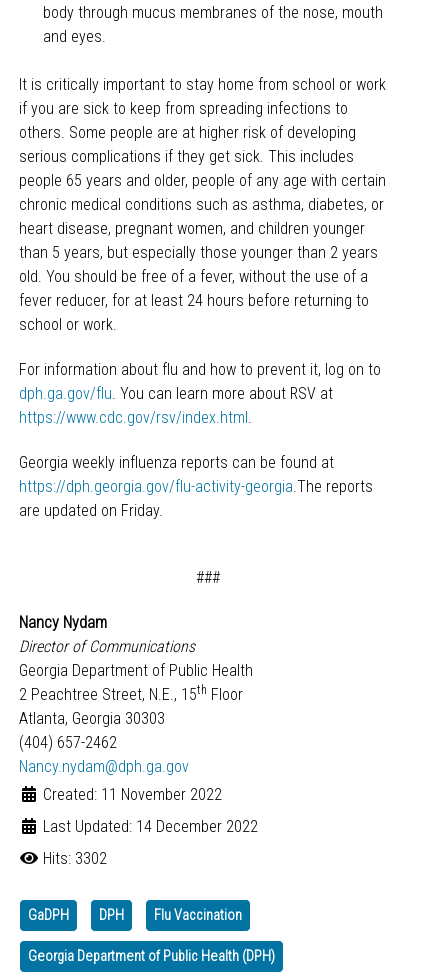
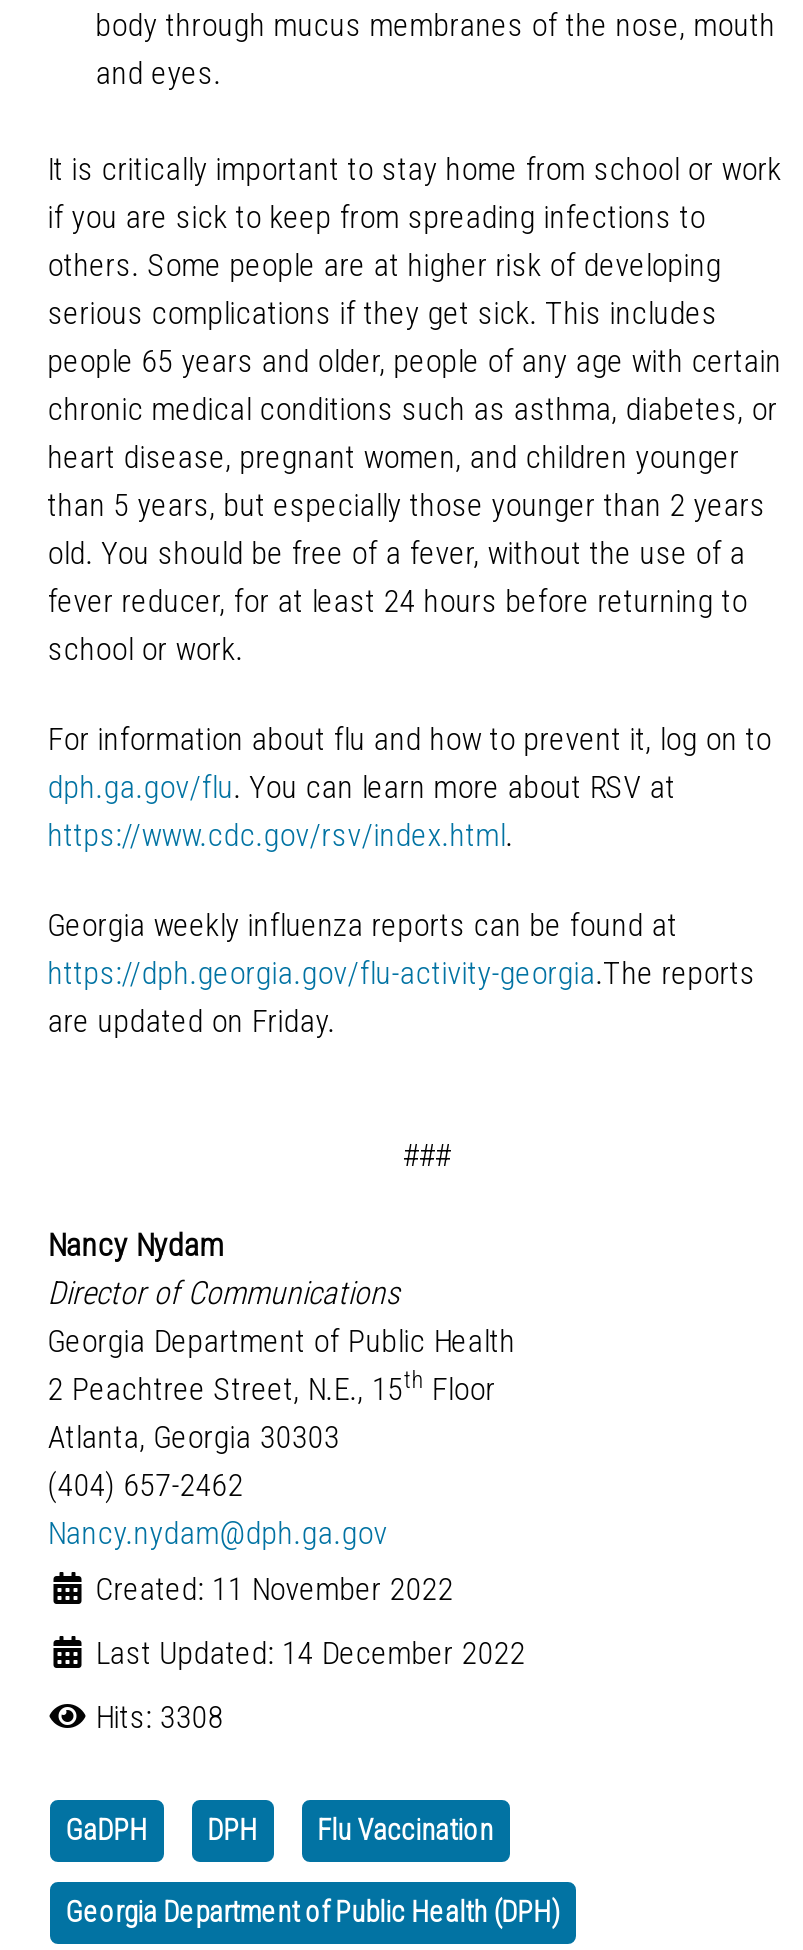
[43,848,107,867] Hits: 3302 -> [96,1697,224,1735] Hits: 3308

